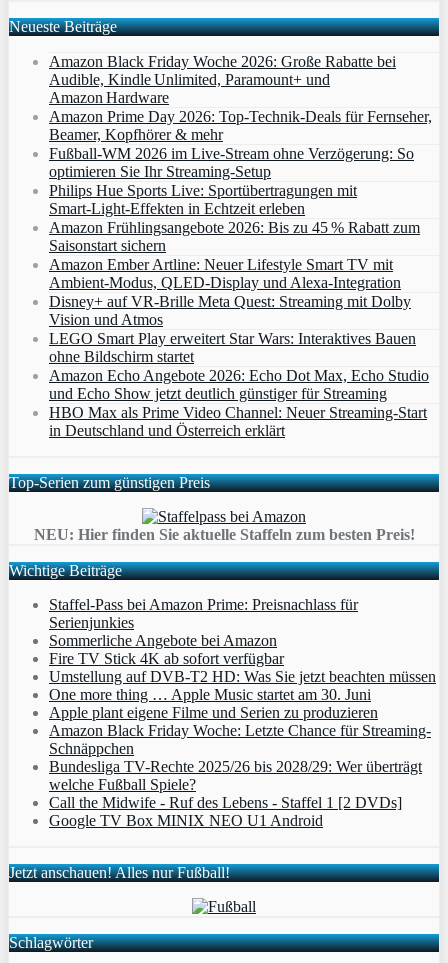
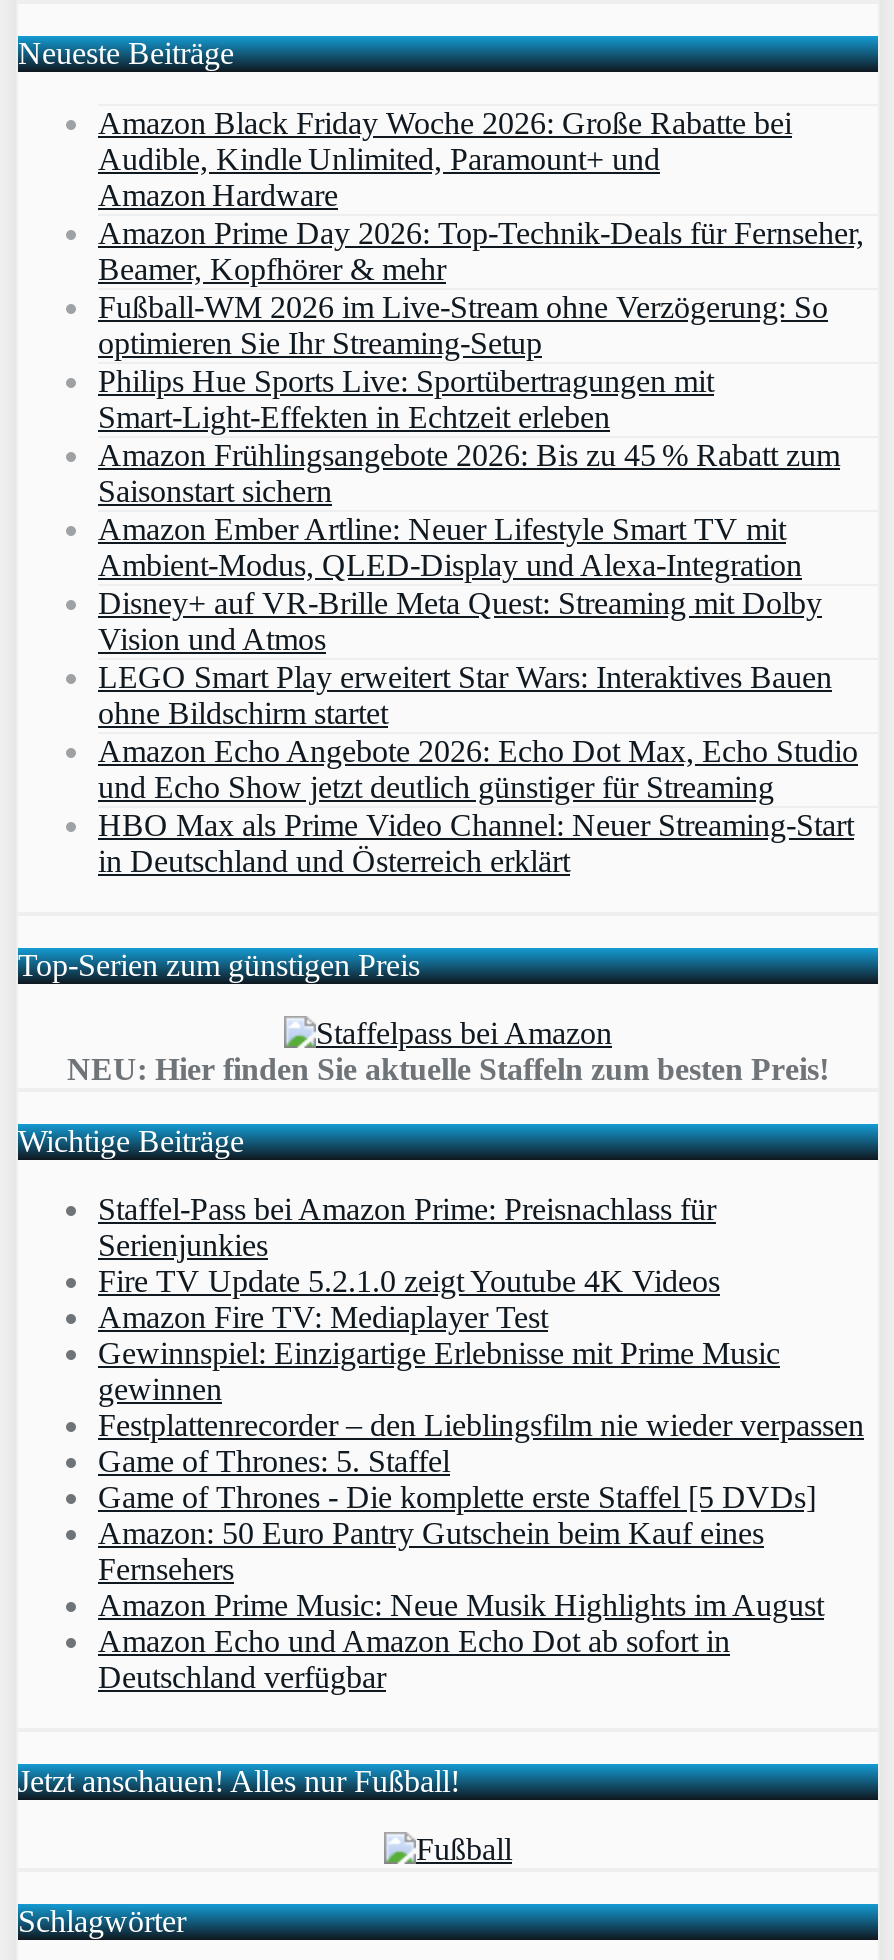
[49,632,436,829] Sommerliche Angebote bei Amazon | Fire TV Stick 4K ab sofort verfügbar | Umstellung auf DVB-T2 HD: Was Sie jetzt beachten müssen | One more thing … Apple Music startet am 30. Juni | Apple plant eigene Filme und Serien zu produzieren | Amazon Black Friday Woche: Letzte Chance für Streaming- | Schnäppchen | Bundesliga TV-Rechte 2025/26 bis 2028/29: Wer überträgt | welche Fußball Spiele? | Call the Midwife - Ruf des Lebens - Staffel 1 [2 DVDs] | Google TV Box MINIX NEO U1 Android -> [98,1265,864,1695] Fire TV Update 5.2.1.0 zeigt Youtube 4K Videos | Amazon Fire TV: Mediaplayer Test | Gewinnspiel: Einzigartige Erlebnisse mit Prime Music | gewinnen | Festplattenrecorder – den Lieblingsfilm nie wieder verpassen | Game of Thrones: 5. Staffel | Game of Thrones - Die komplette erste Staffel [5 DVDs] | Amazon: 50 Euro Pantry Gutschein beim Kauf eines | Fernsehers | Amazon Prime Music: Neue Musik Highlights im August | Amazon Echo und Amazon Echo Dot ab sofort in | Deutschland verfügbar

